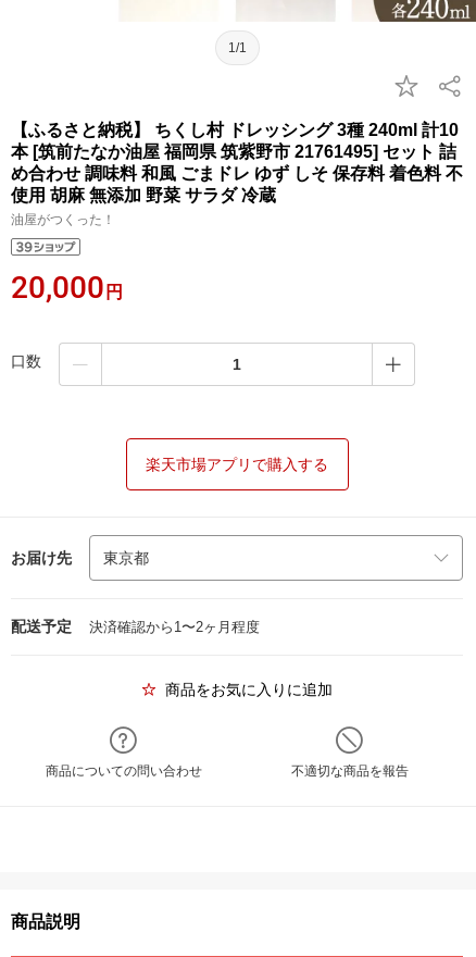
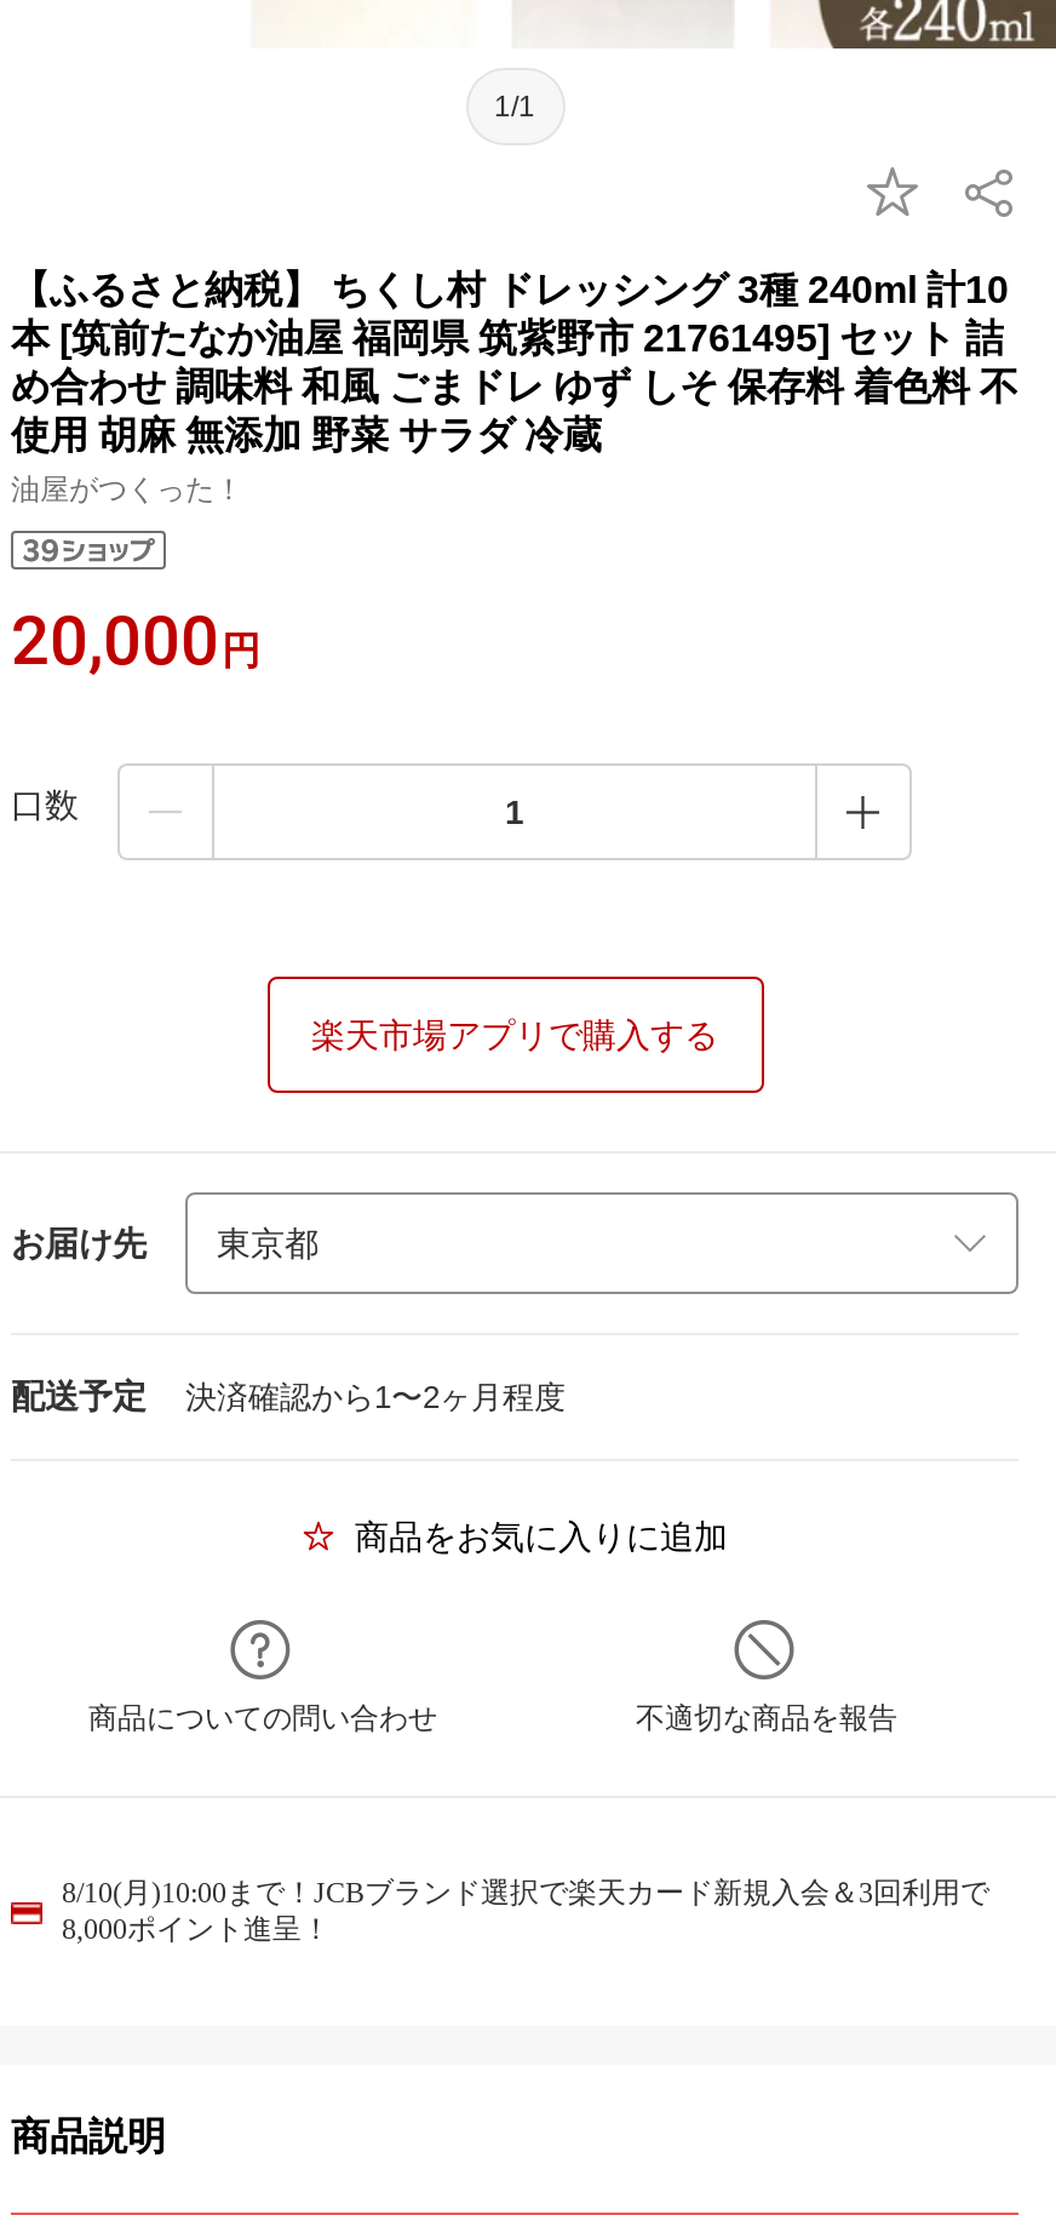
none -> [62,1876,989,1946] 8/10(月)10:00まで！JCBブランド選択で楽天カード新規入会＆3回利用で | 8,000ポイント進呈！

